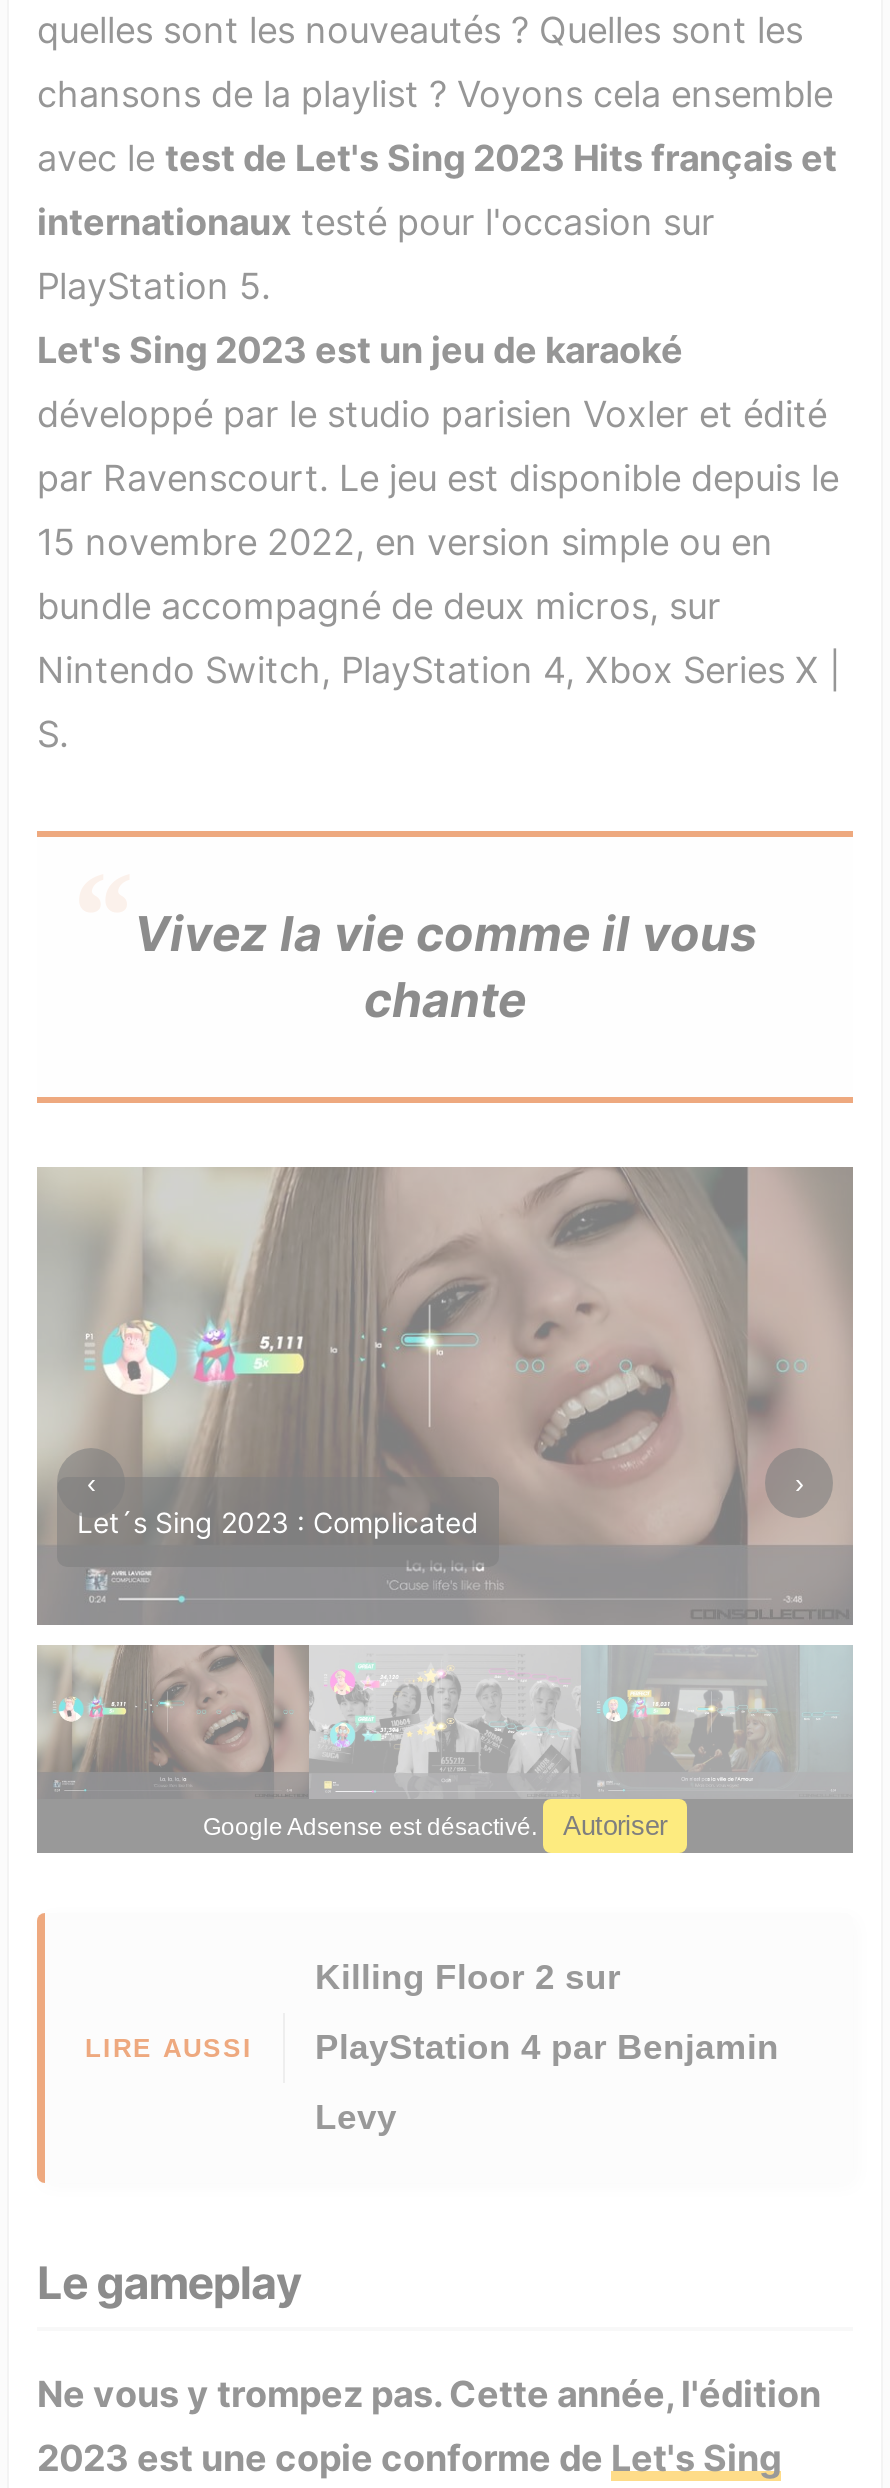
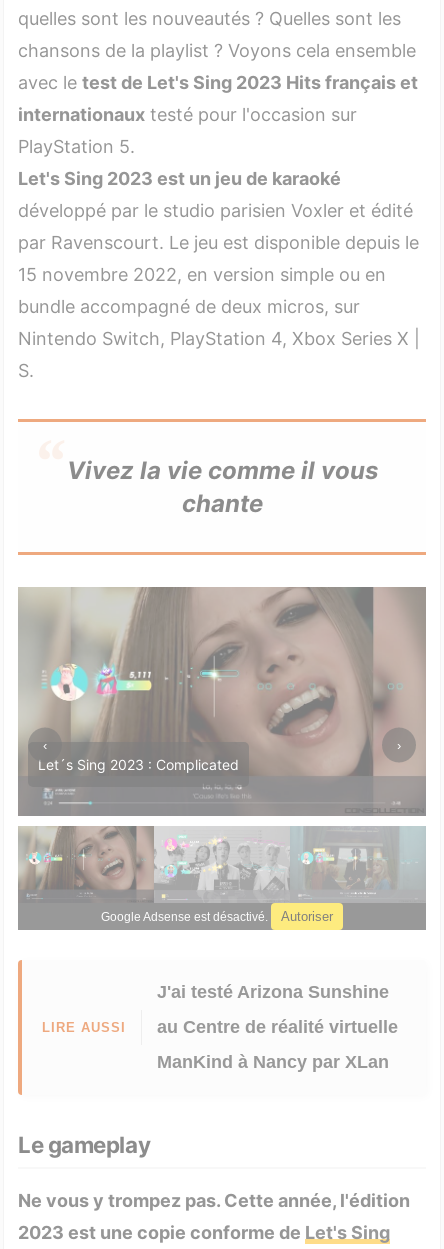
[315,1957,621,1997] Killing Floor 2 sur -> [157,982,389,1002] J'ai testé Arizona Sunshine
[315,2027,779,2067] PlayStation 4 par Benjamin -> [157,1017,398,1037] au Centre de réalité virtuelle
[315,2097,397,2137] Levy -> [157,1052,389,1072] ManKind à Nancy par XLan

